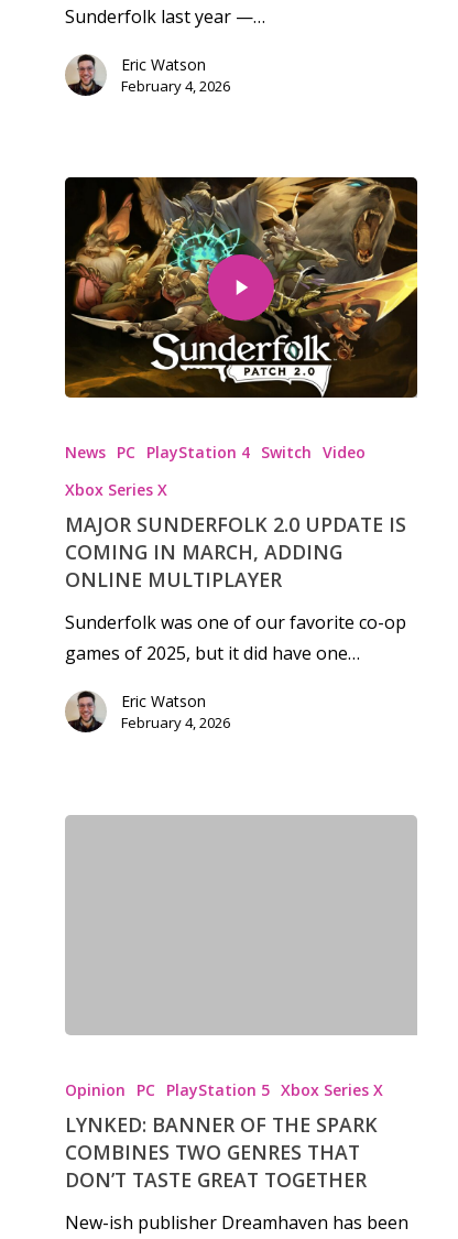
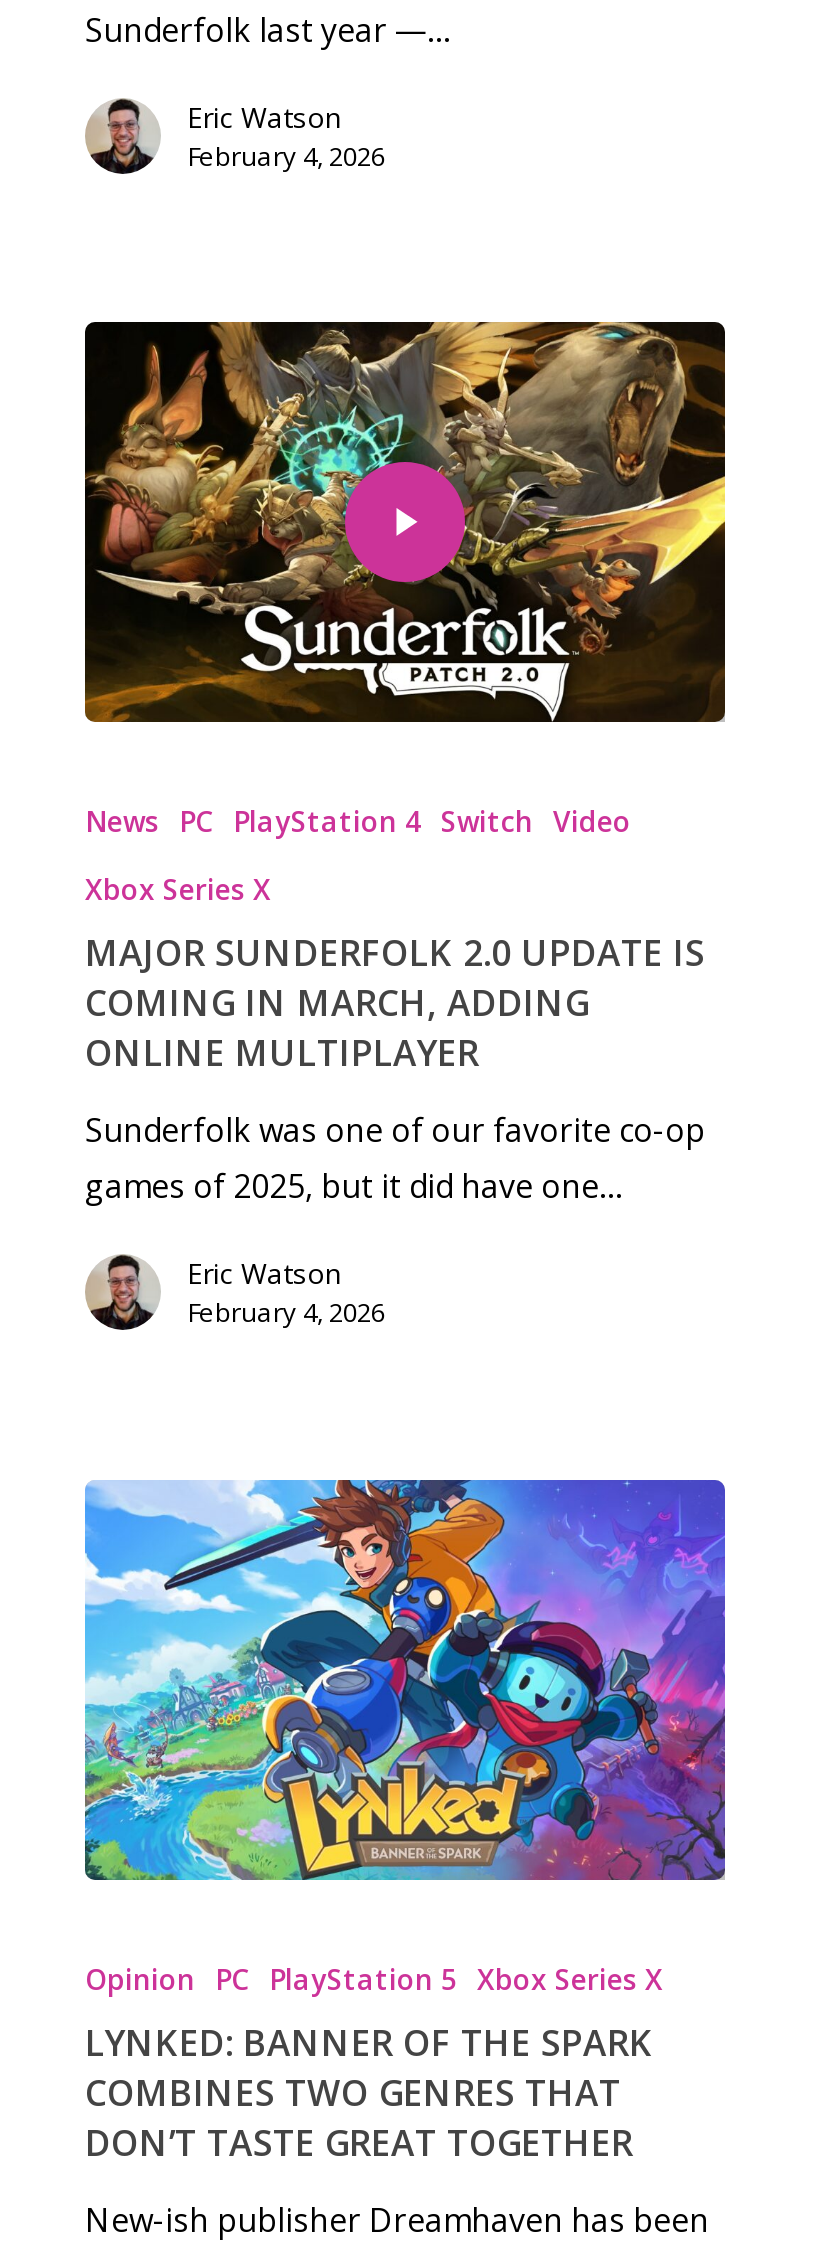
none -> [83,1478,727,1882] [image]

